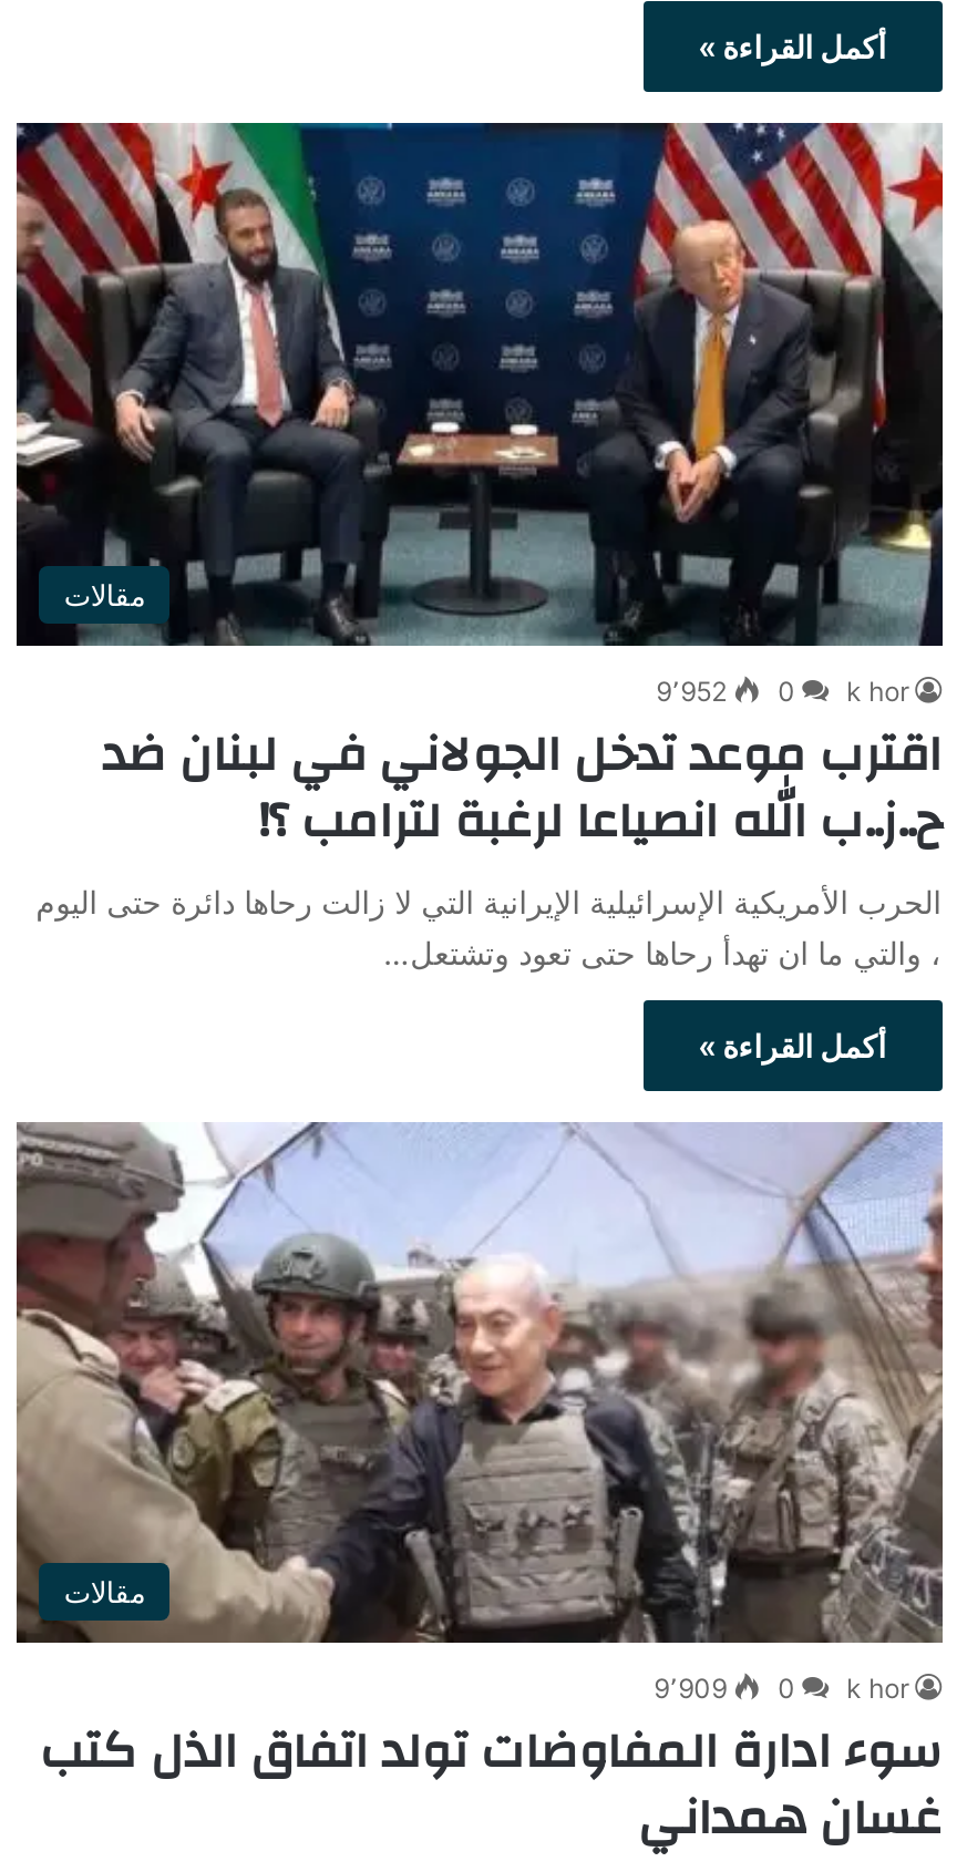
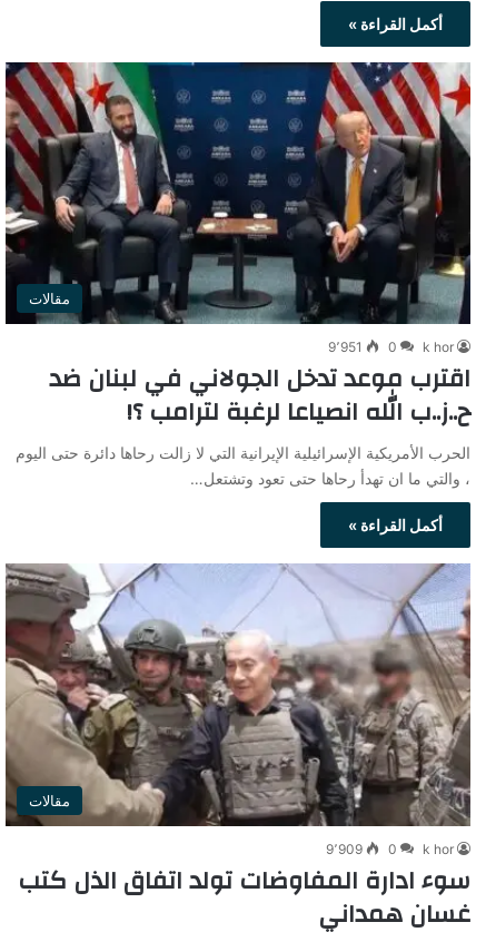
[656,674,909,707] 9٬952 0 k hor -> [328,339,453,355] 9٬951 0 k hor

